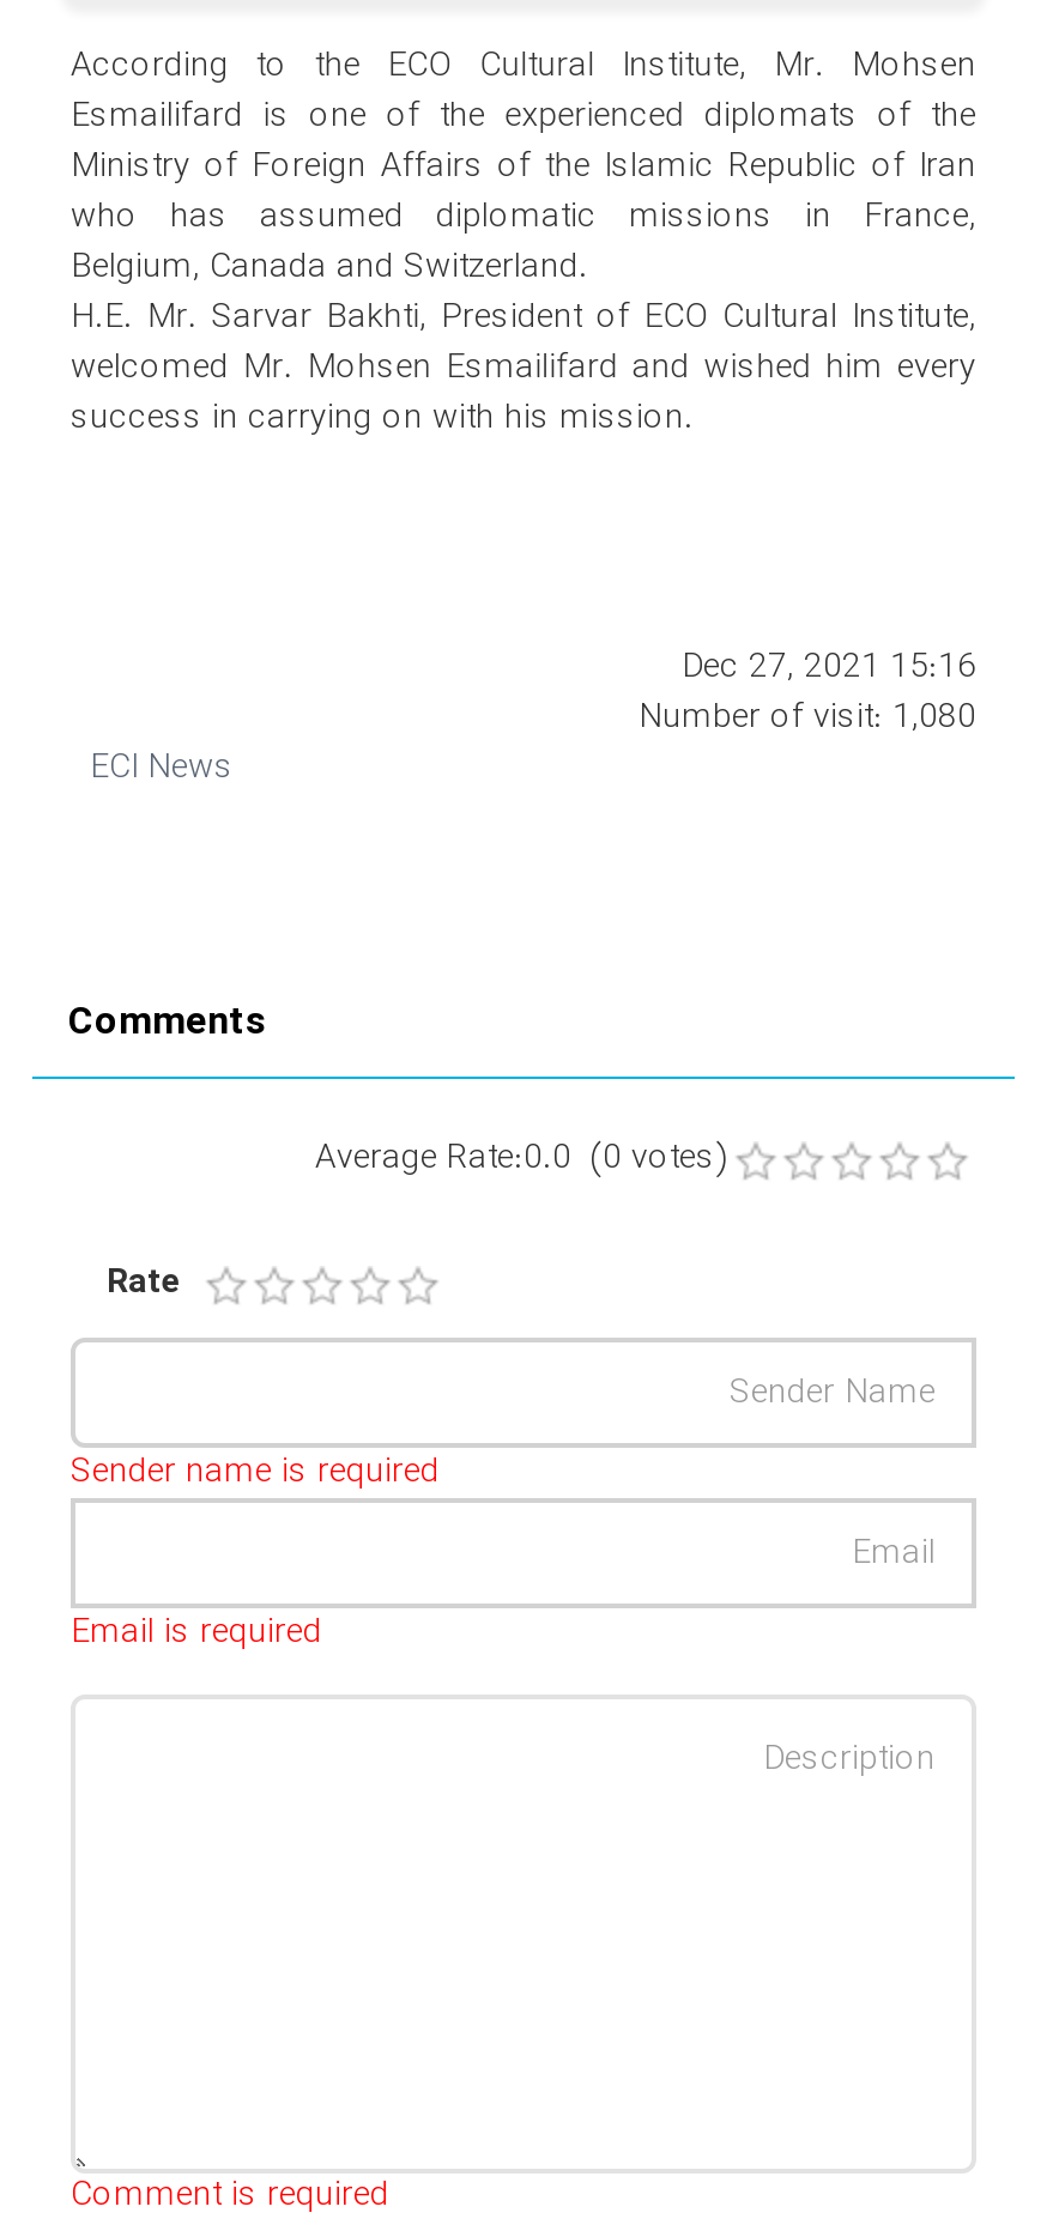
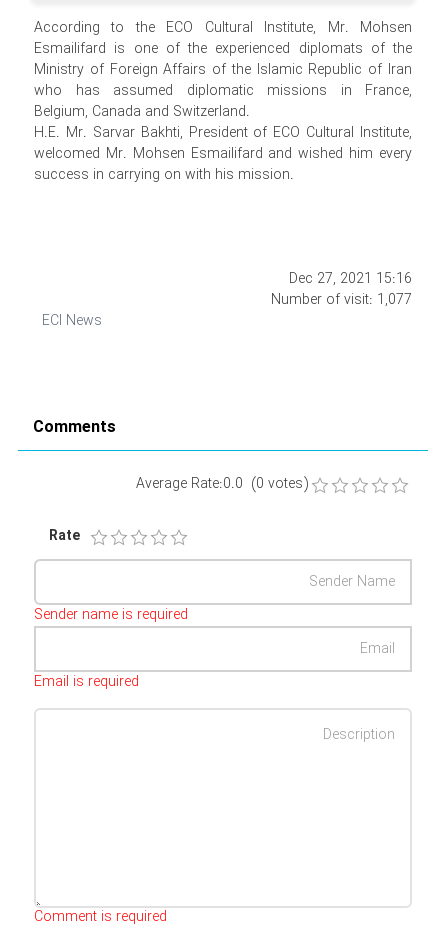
[639,691,976,743] Number of visit: 1,080 -> [271,289,412,311] Number of visit: 1,077

